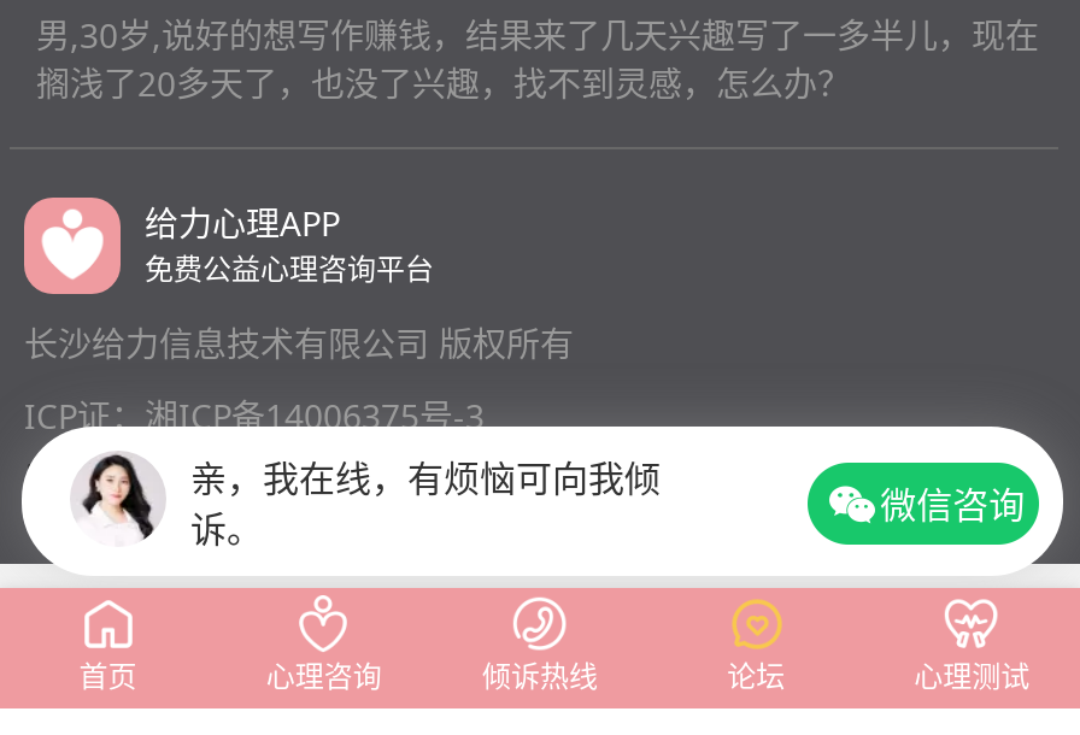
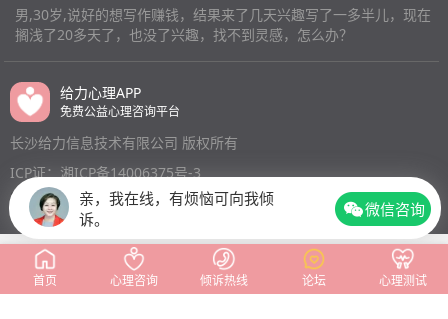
[72,455,164,545] [image] -> [29,187,69,227] [image]

